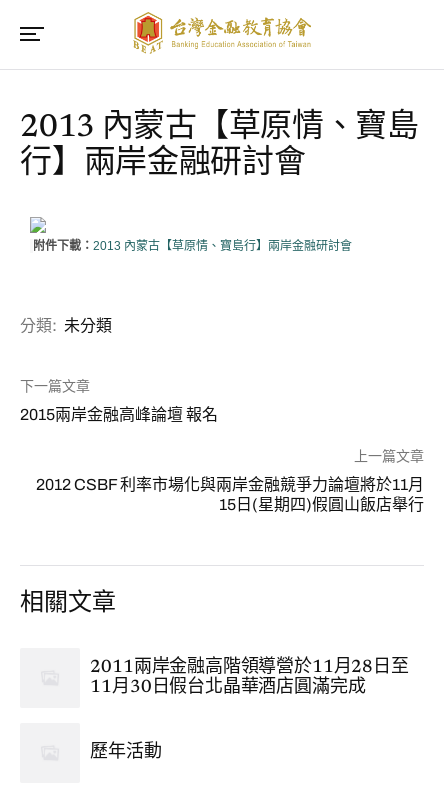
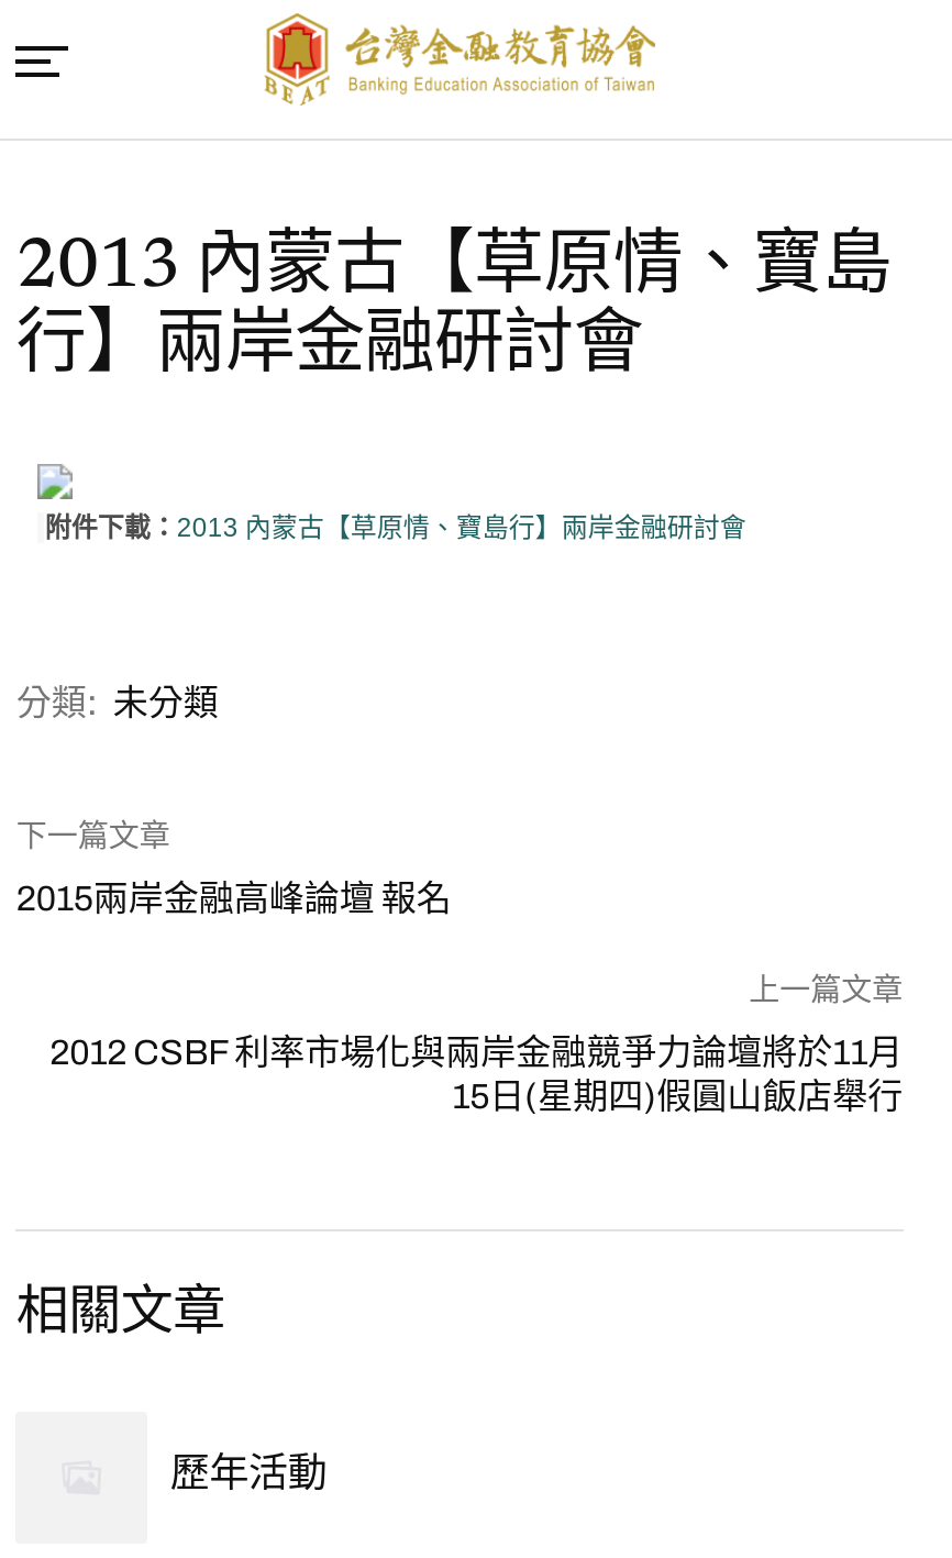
[90,659,409,697] 2011兩岸金融高階領導營於11月28日至 | 11月30日假台北晶華酒店圓滿完成 -> none

